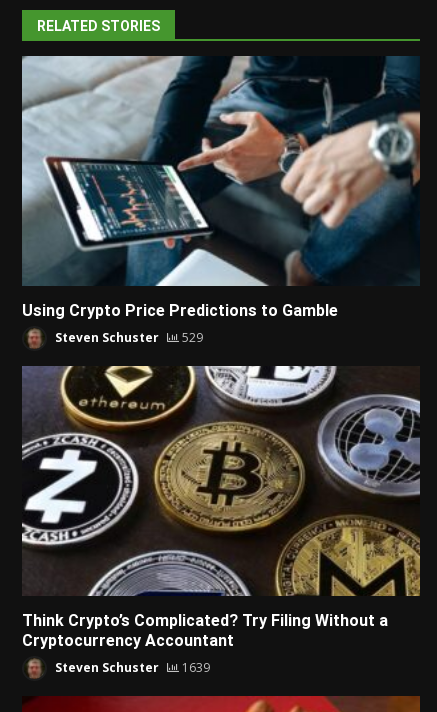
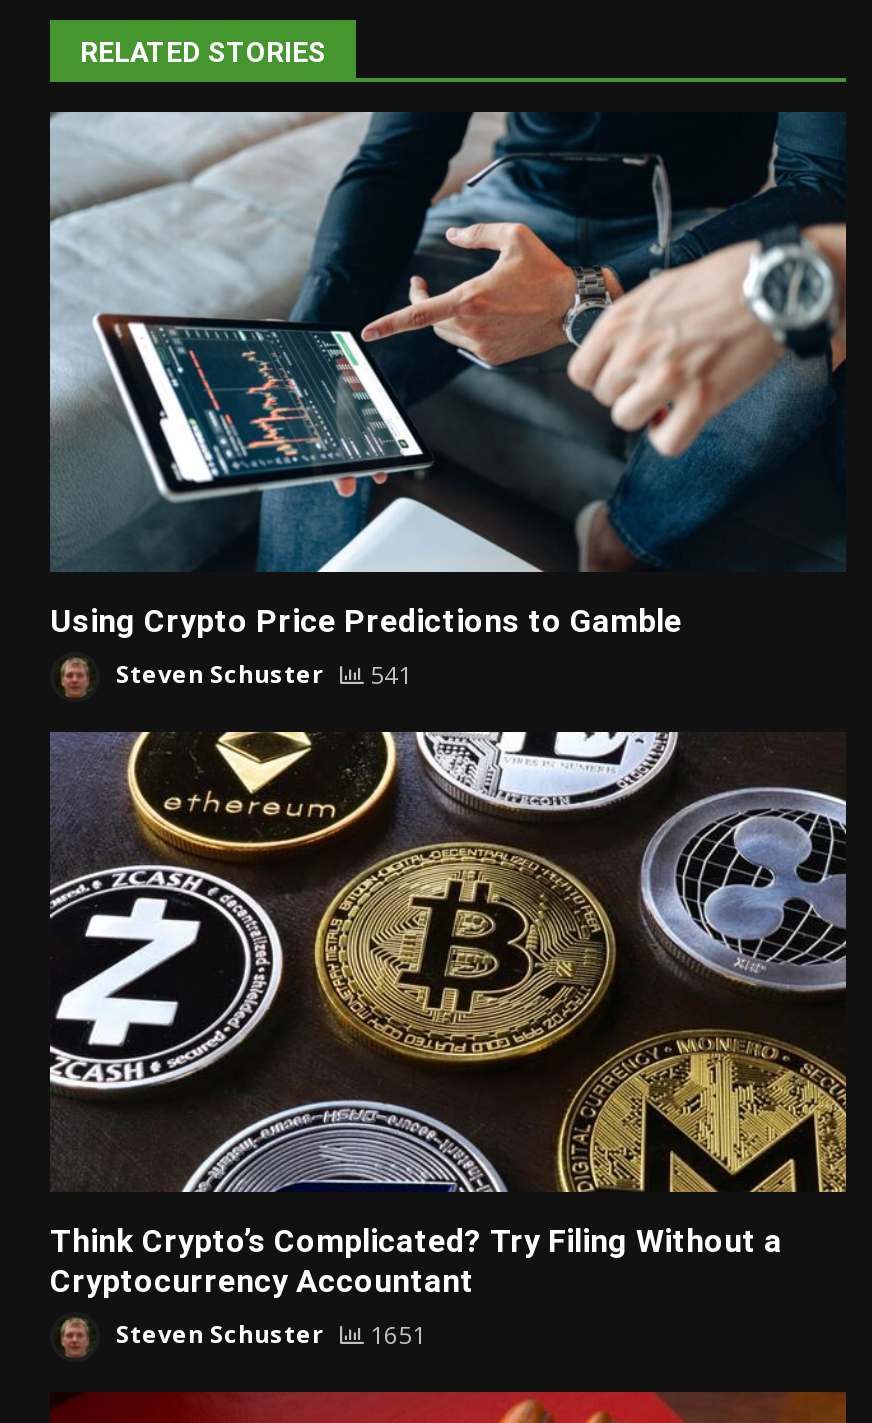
[52,329,203,346] Steven Schuster 529 -> [110,657,412,691] Steven Schuster 541
[52,659,210,676] Steven Schuster 1639 -> [110,1317,426,1351] Steven Schuster 1651

